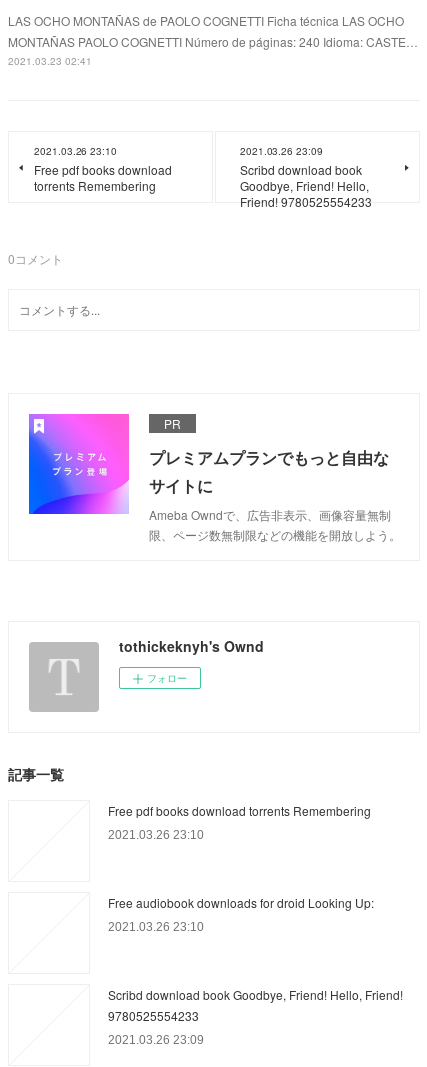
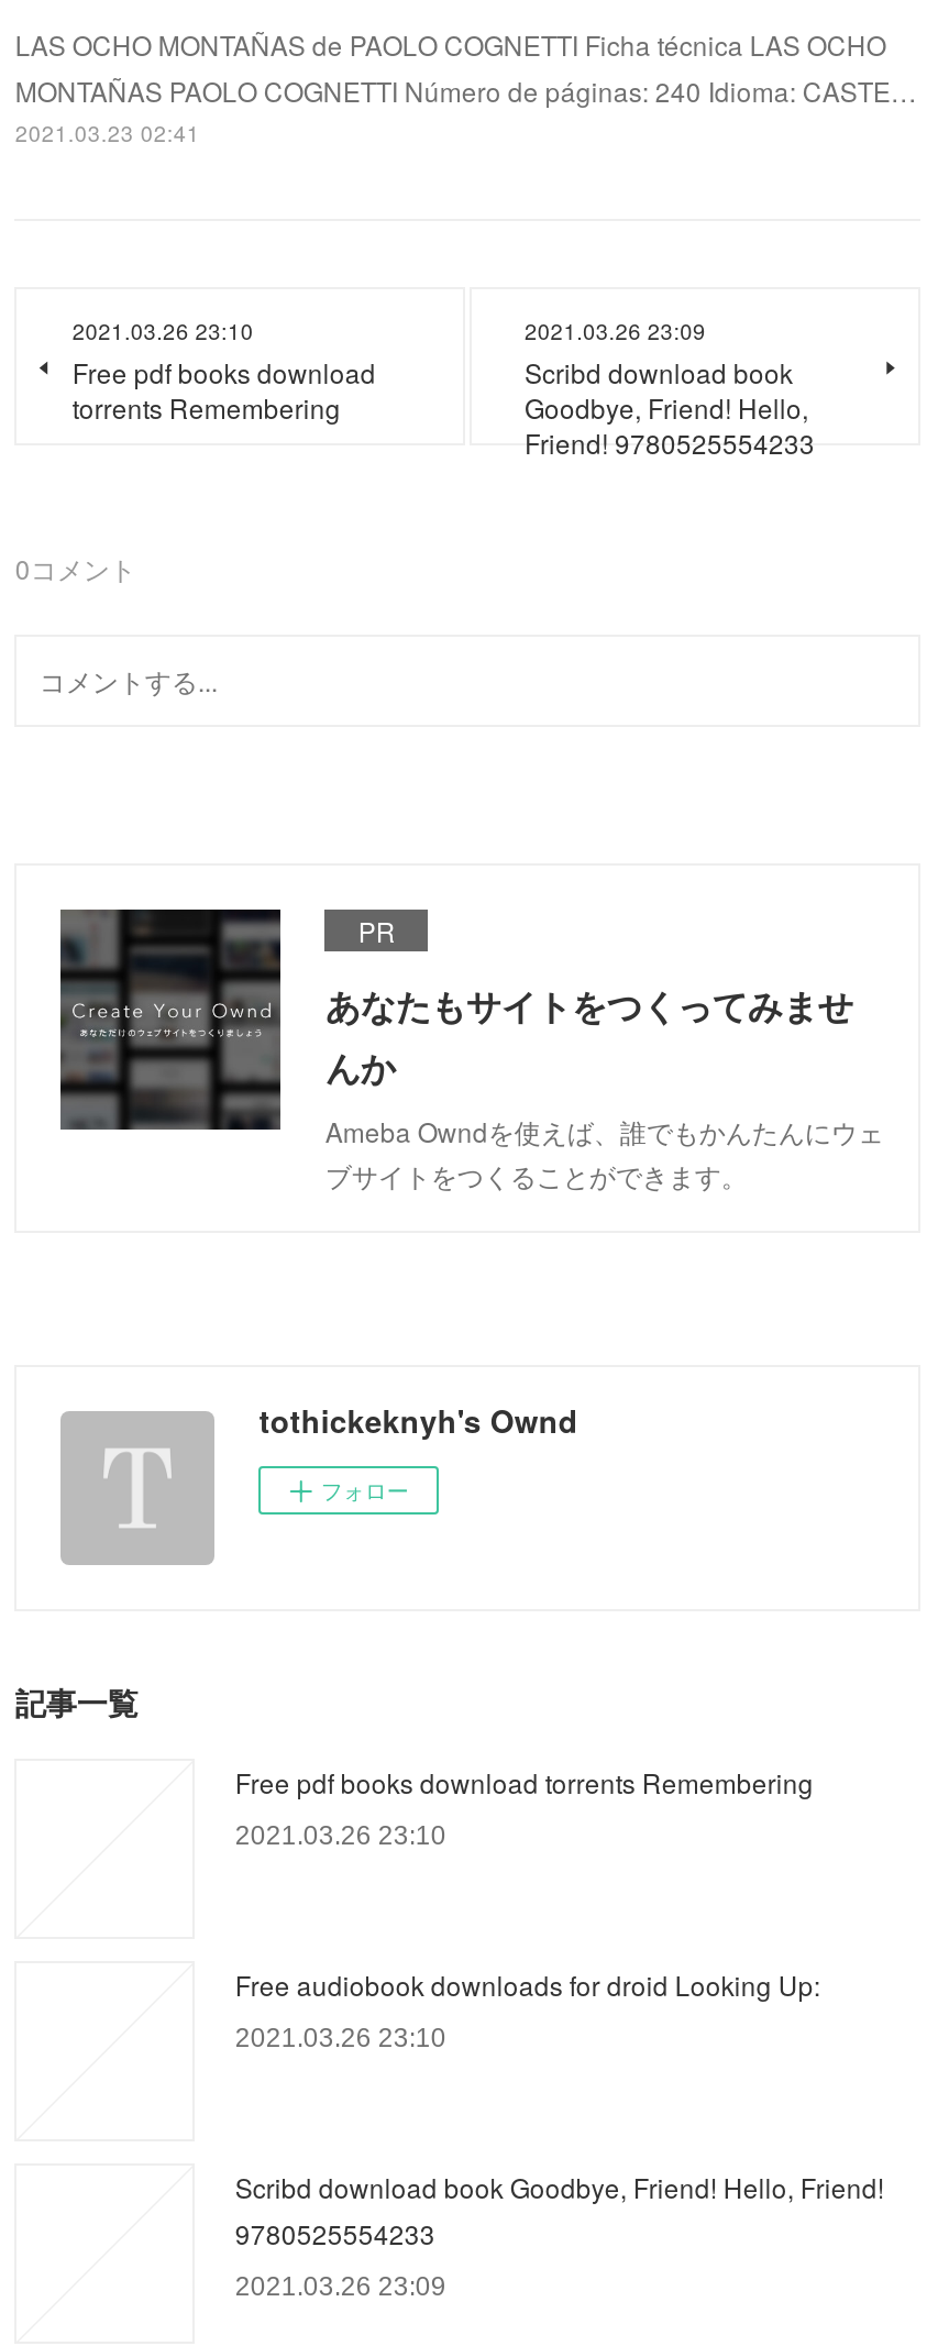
[28,413,401,543] [image] | プレミアムプランでもっと自由な | サイトに | Ameba Owndで、広告非表示、画像容量無制 | 限、ページ数無制限などの機能を開放しよう。 -> [58,907,884,1193] [image] | あなたもサイトをつくってみませ | んか | Ameba Owndを使えば、誰でもかんたんにウェ | ブサイトをつくることができます。

